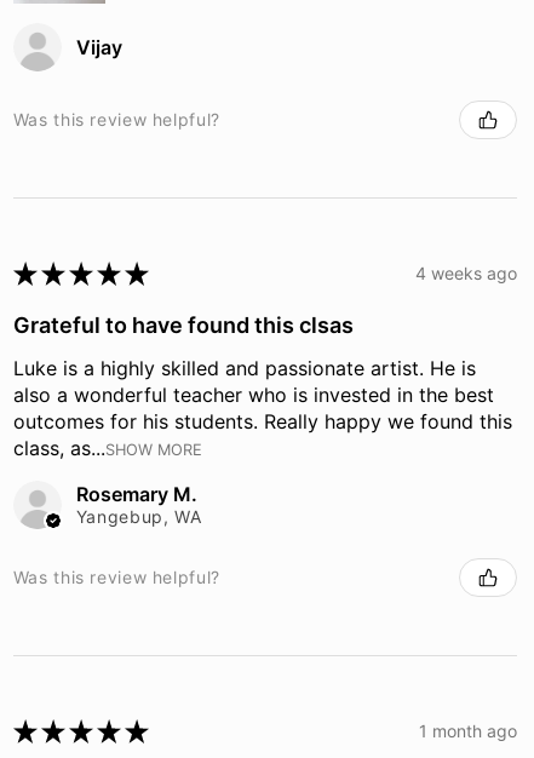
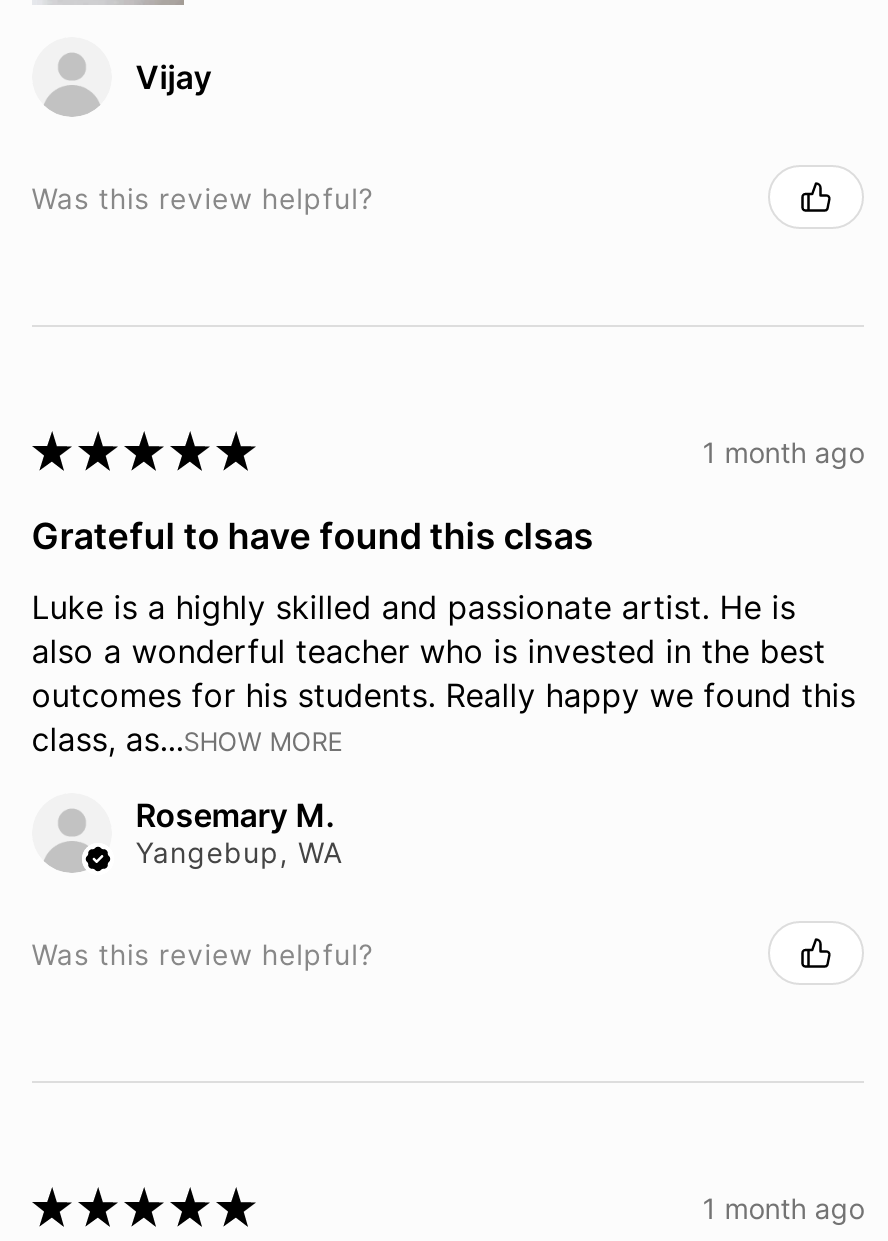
[416,263,517,283] 4 weeks ago -> [702,434,864,468] 1 month ago

